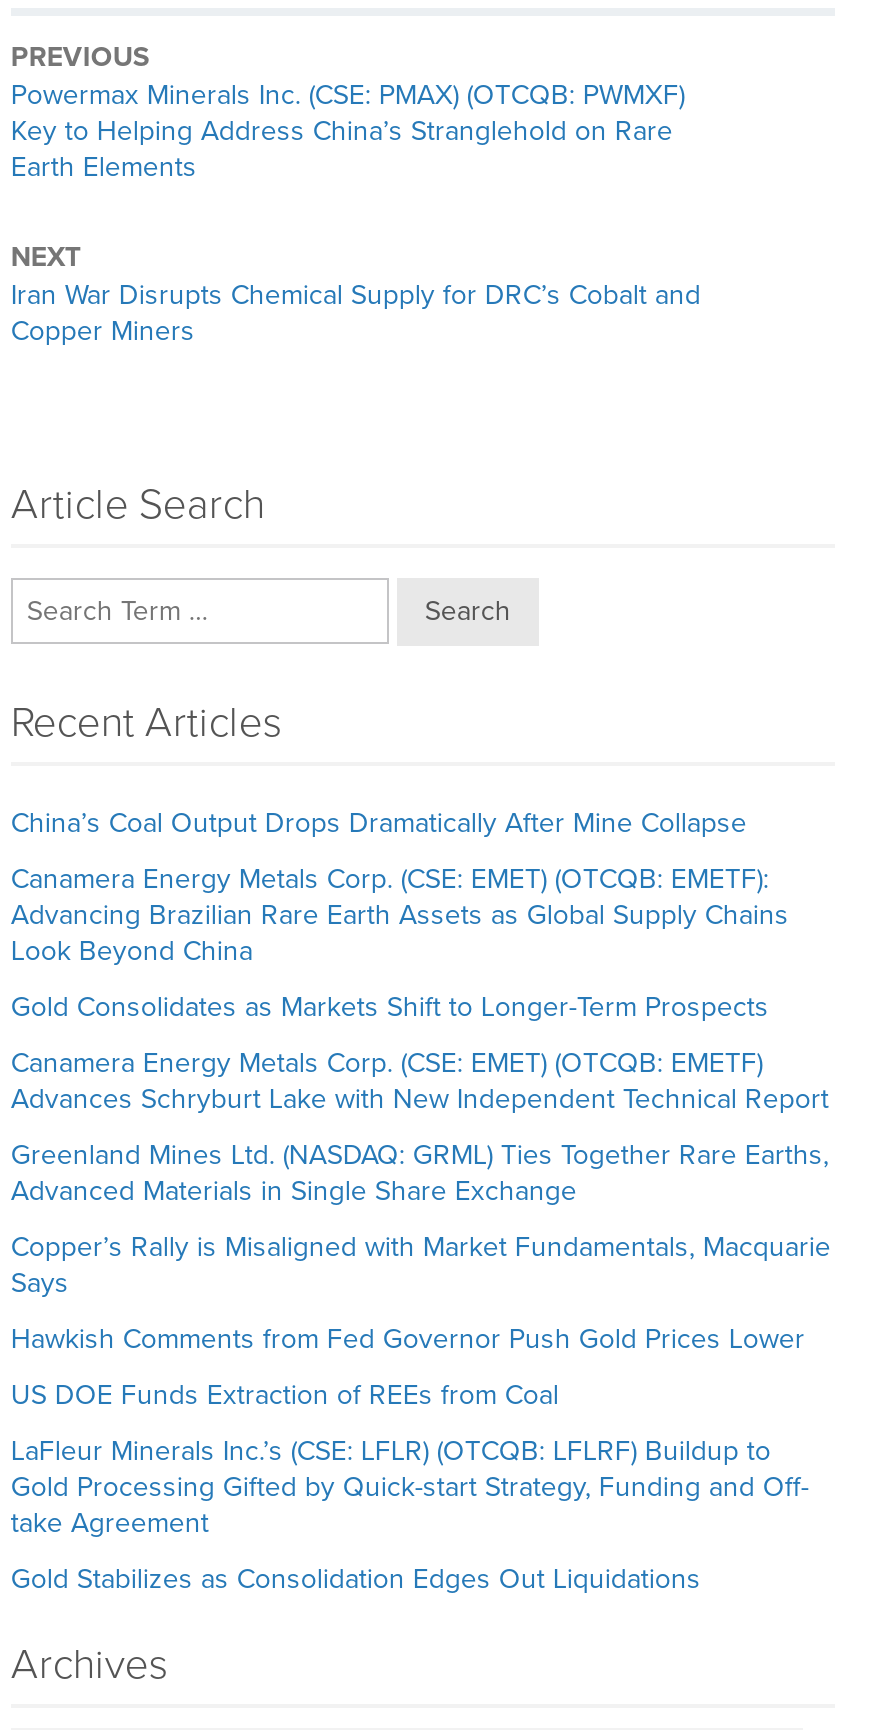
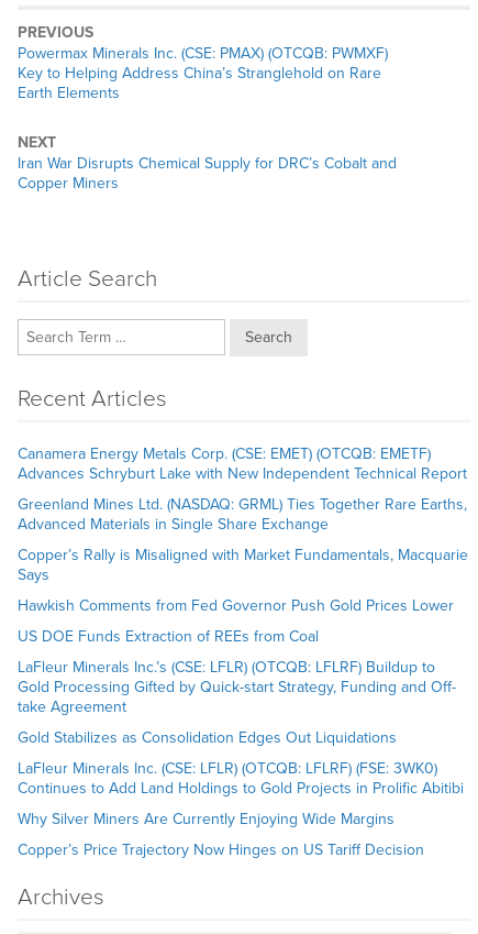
[11,805,789,1023] China’s Coal Output Drops Dramatically After Mine Collapse | Canamera Energy Metals Corp. (CSE: EMET) (OTCQB: EMETF): | Advancing Brazilian Rare Earth Assets as Global Supply Chains | Look Beyond China | Gold Consolidates as Markets Shift to Longer-Term Prospects -> none
moved [11,1045,831,1595] -> [17,444,468,746]: Canamera Energy Metals Corp. (CSE: EMET) (OTCQB: EMETF) | Advances Schryburt Lake with New Independent Technical Report | Greenland Mines Ltd. (NASDAQ: GRML) Ties Together Rare Earths, | ... | take Agreement | Gold Stabilizes as Consolidation Edges Out Liquidations
none -> [17,759,464,859] LaFleur Minerals Inc. (CSE: LFLR) (OTCQB: LFLRF) (FSE: 3WK0) | Continues to Add Land Holdings to Gold Projects in Prolific Abitibi | Why Silver Miners Are Currently Enjoying Wide Margins | Copper’s Price Trajectory Now Hinges on US Tariff Decision

